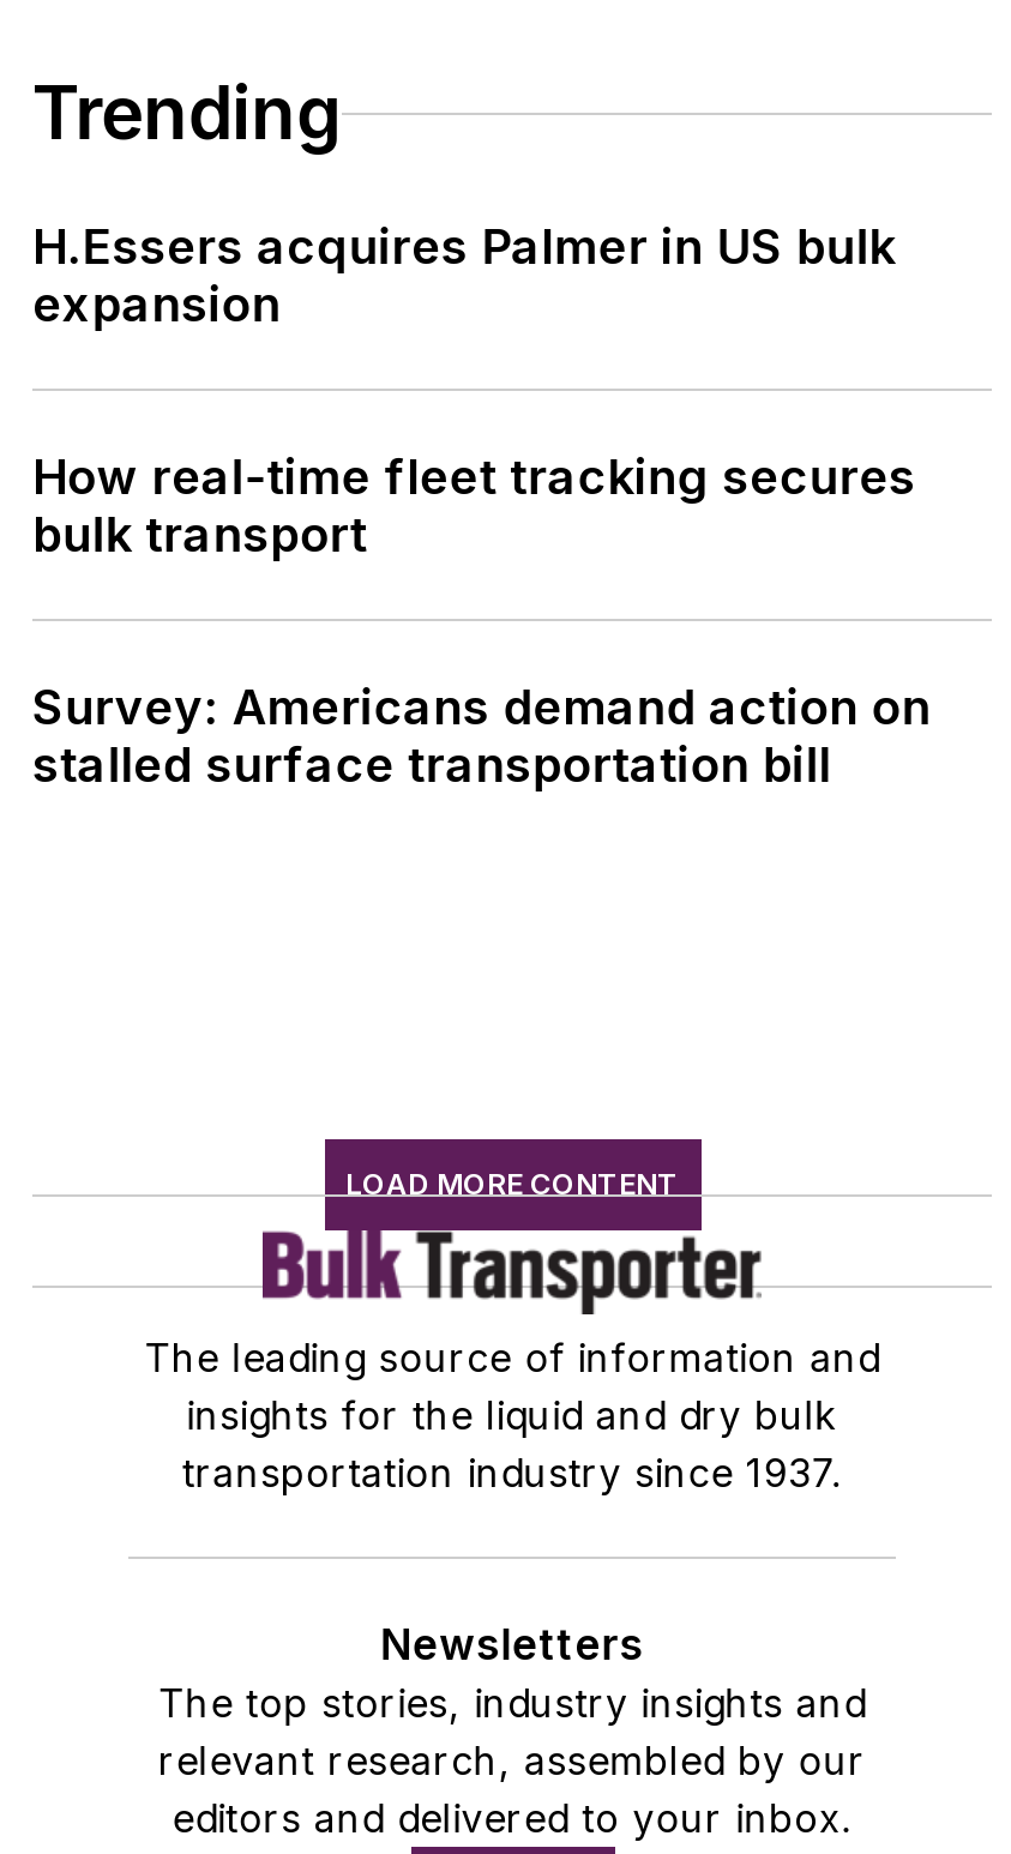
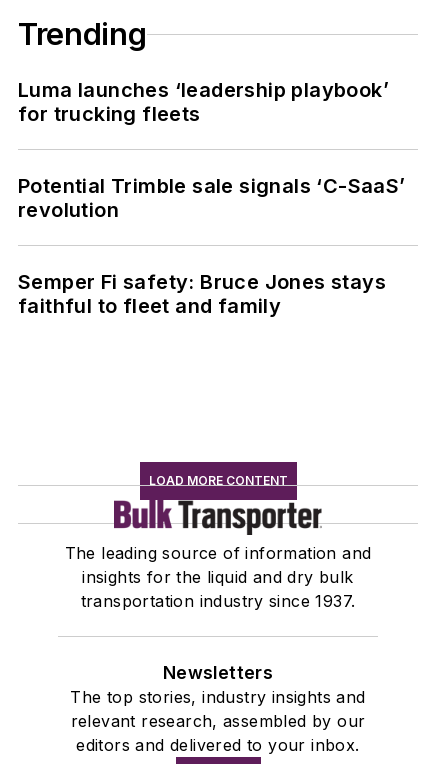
[32,219,896,334] H.Essers acquires Palmer in US bulk | expansion -> [18,78,389,126] Luma launches ‘leadership playbook’ | for trucking fleets
[32,449,916,565] How real-time fleet tracking secures | bulk transport -> [18,174,406,222] Potential Trimble sale signals ‘C-SaaS’ | revolution
[32,680,931,795] Survey: Americans demand action on | stalled surface transportation bill -> [18,270,386,318] Semper Fi safety: Bruce Jones stays | faithful to fleet and family

